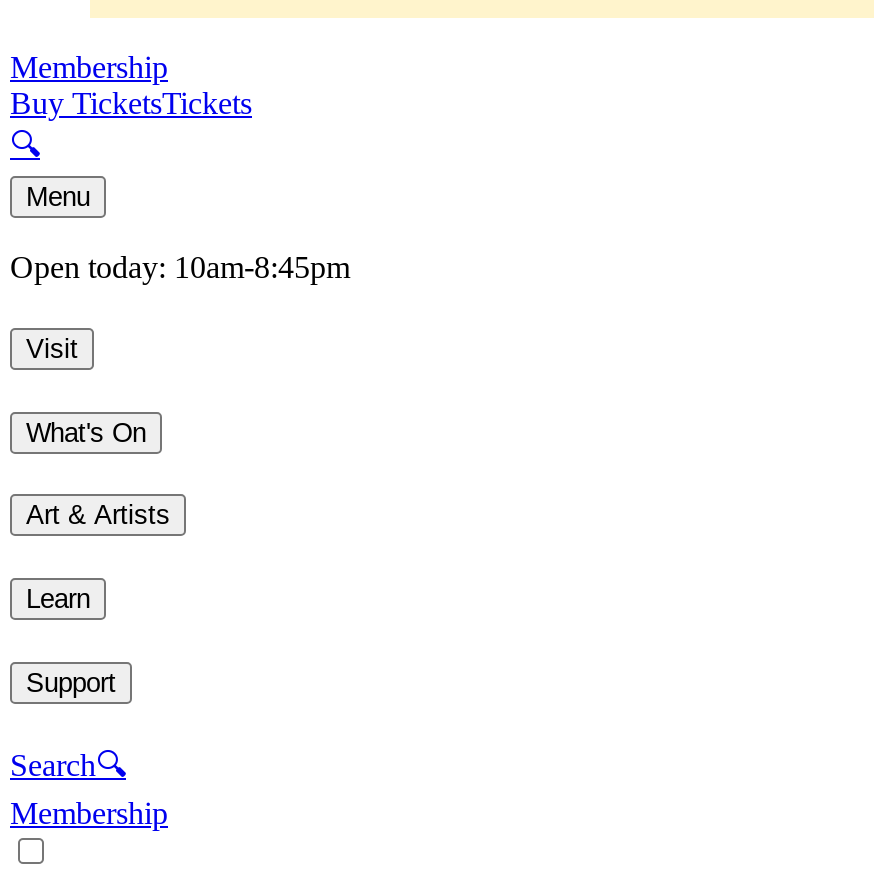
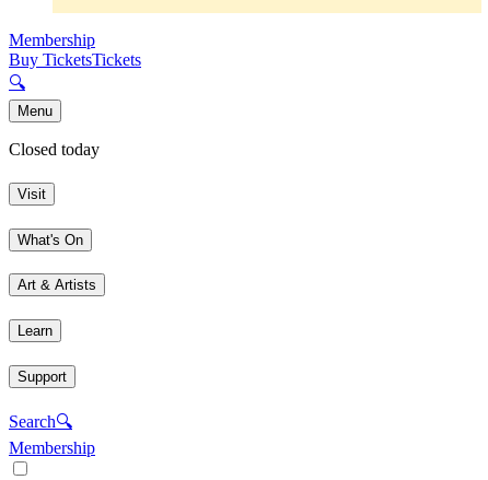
[10,251,350,285] Open today: 10am-8:45pm -> [9,140,100,159] Closed today

